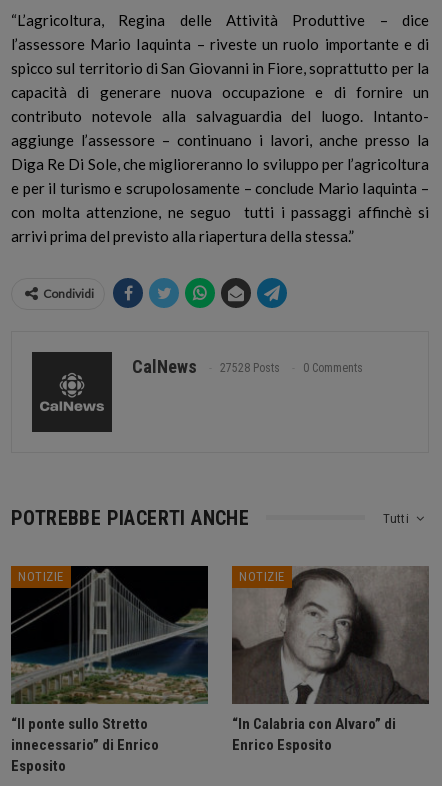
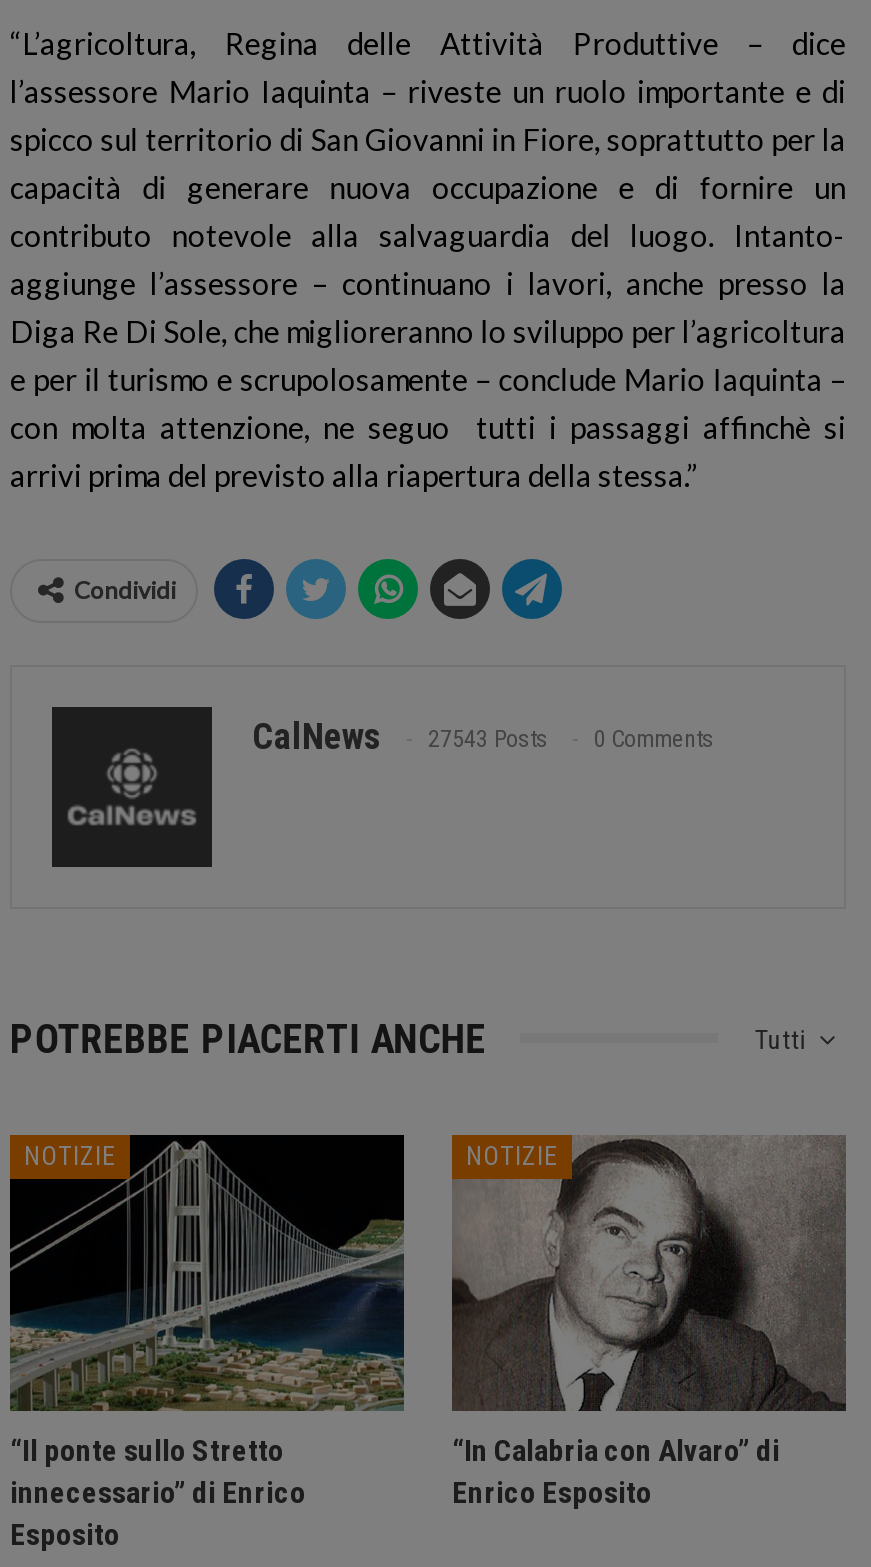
[132,356,363,377] CalNews 27528 Posts 0 Comments -> [252,714,714,756] CalNews 27543 Posts 0 Comments

